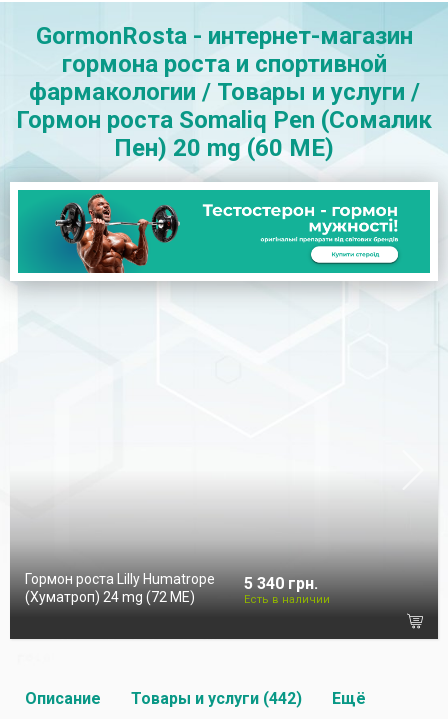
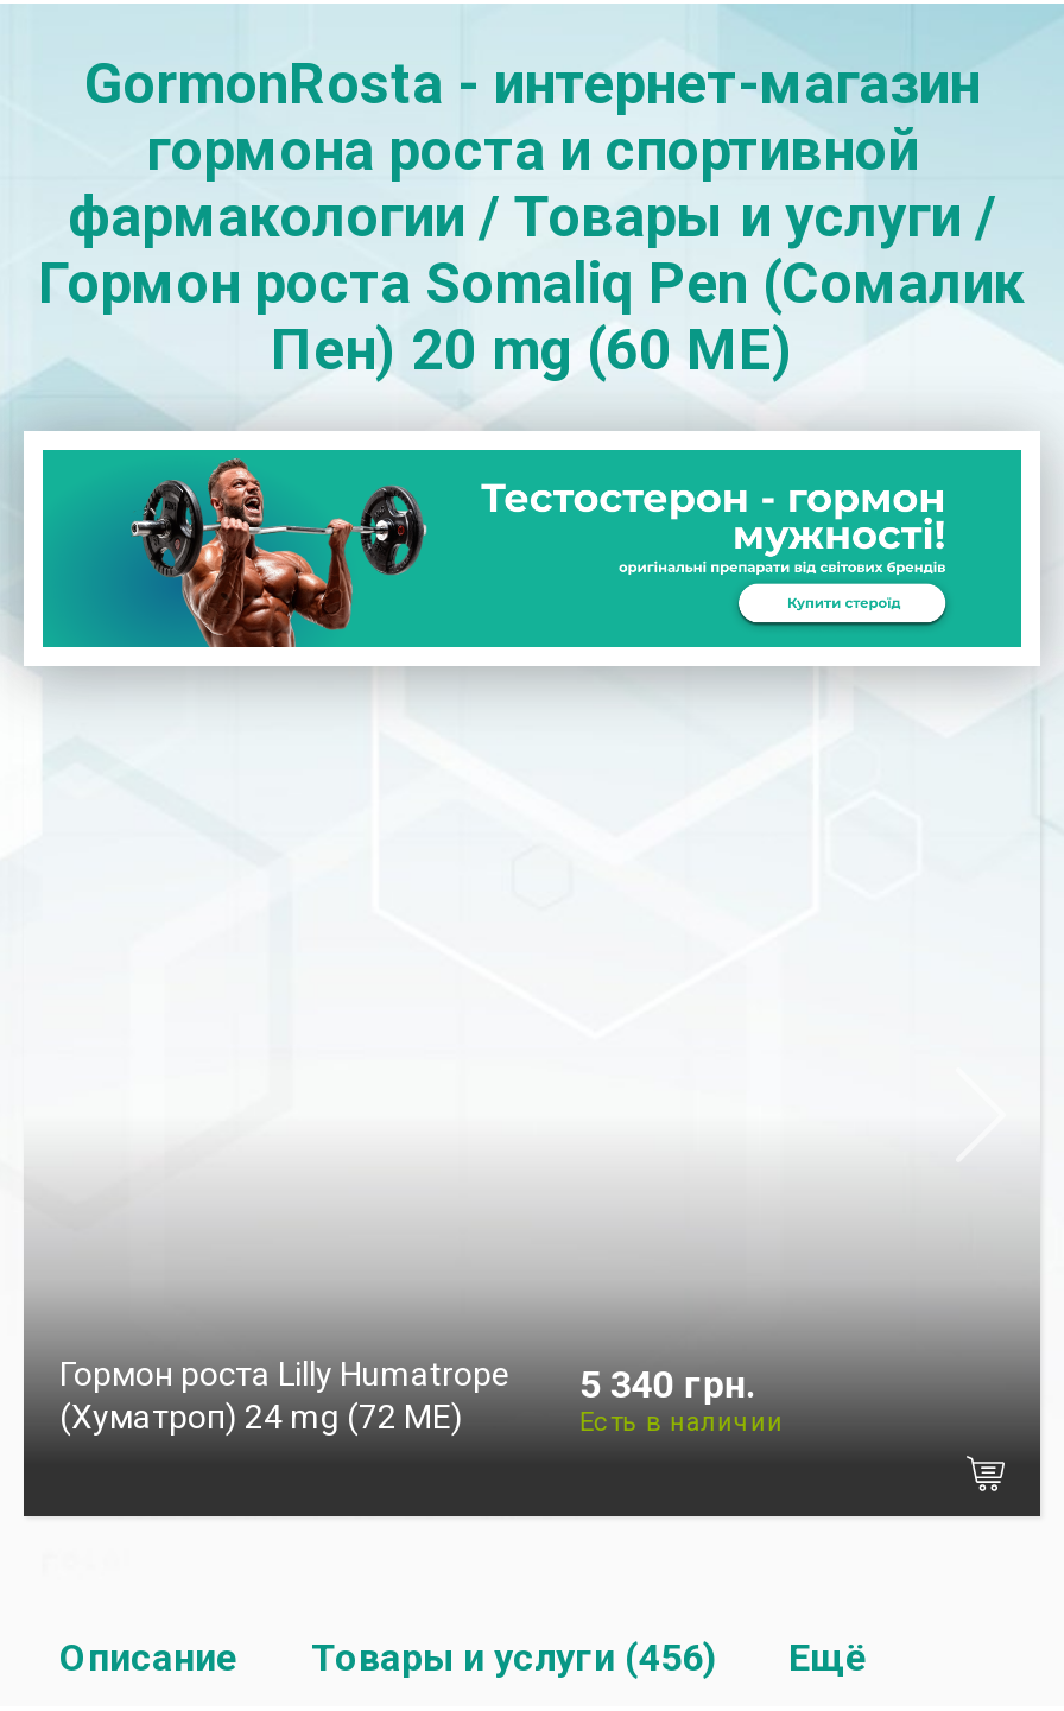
[131,689,302,708] Товары и услуги (442) -> [311,1636,717,1681] Товары и услуги (456)

